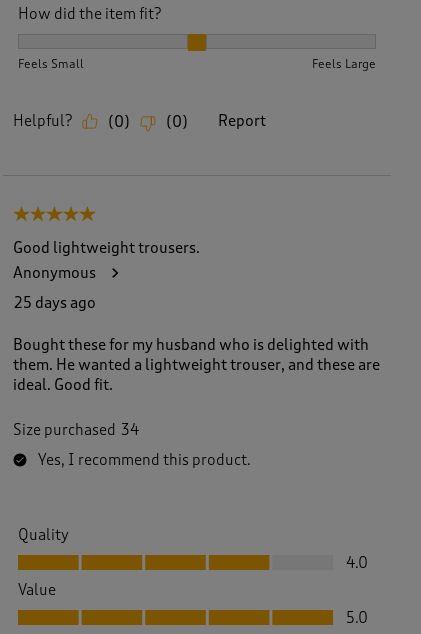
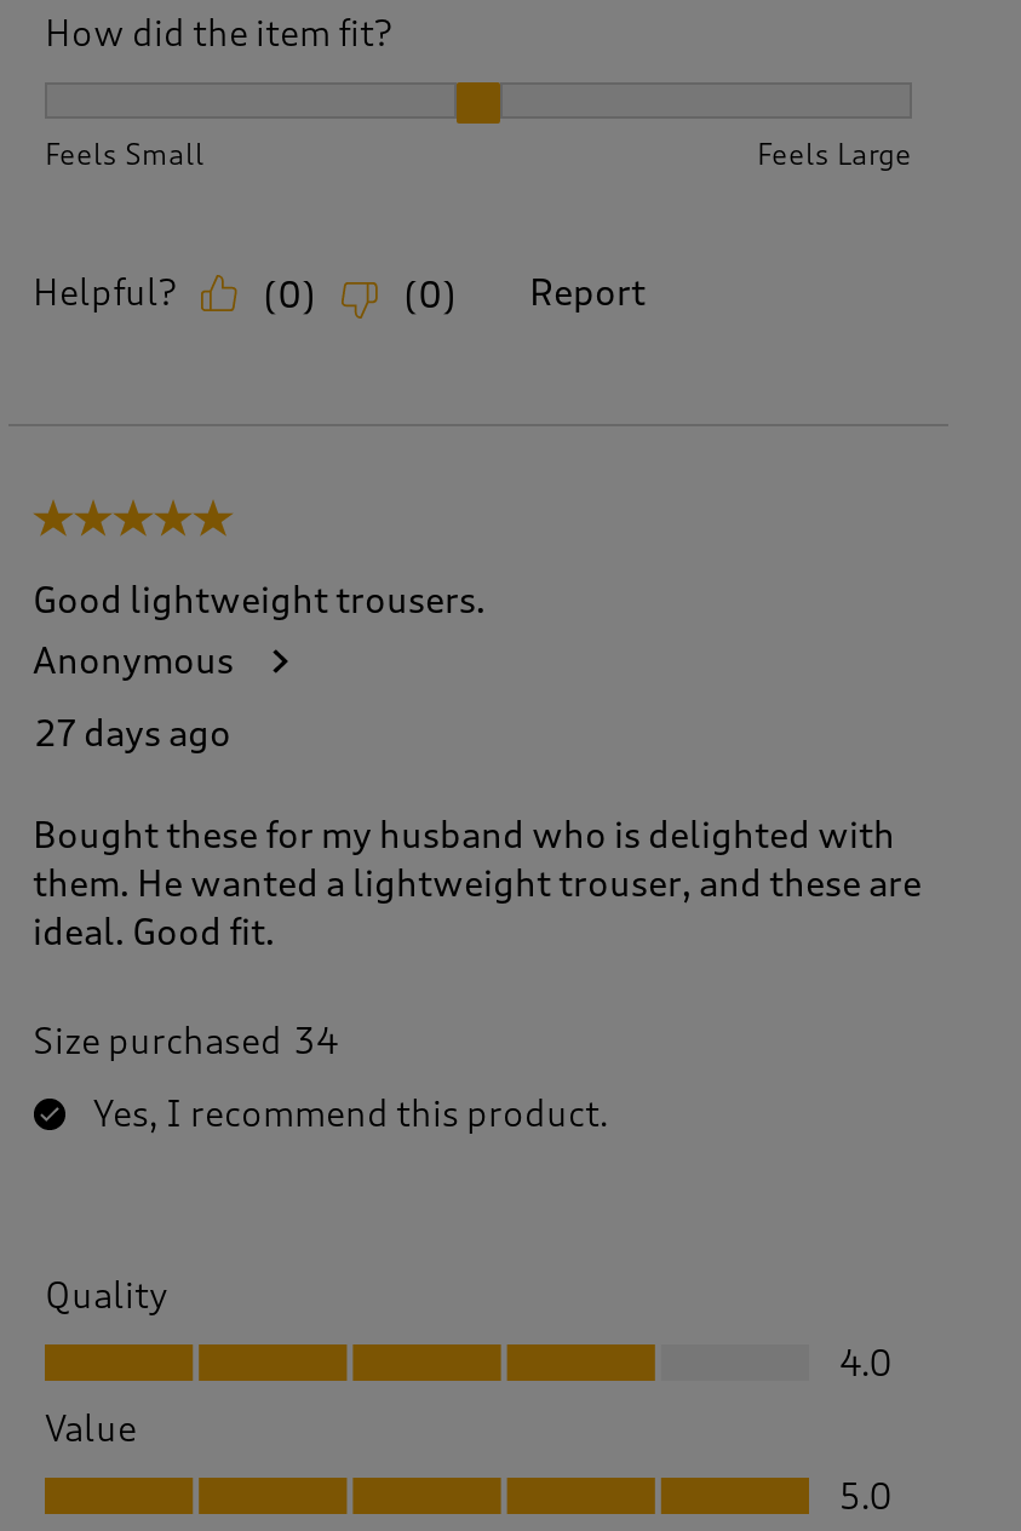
[14,294,96,312] 25 days ago -> [35,713,231,756] 27 days ago

